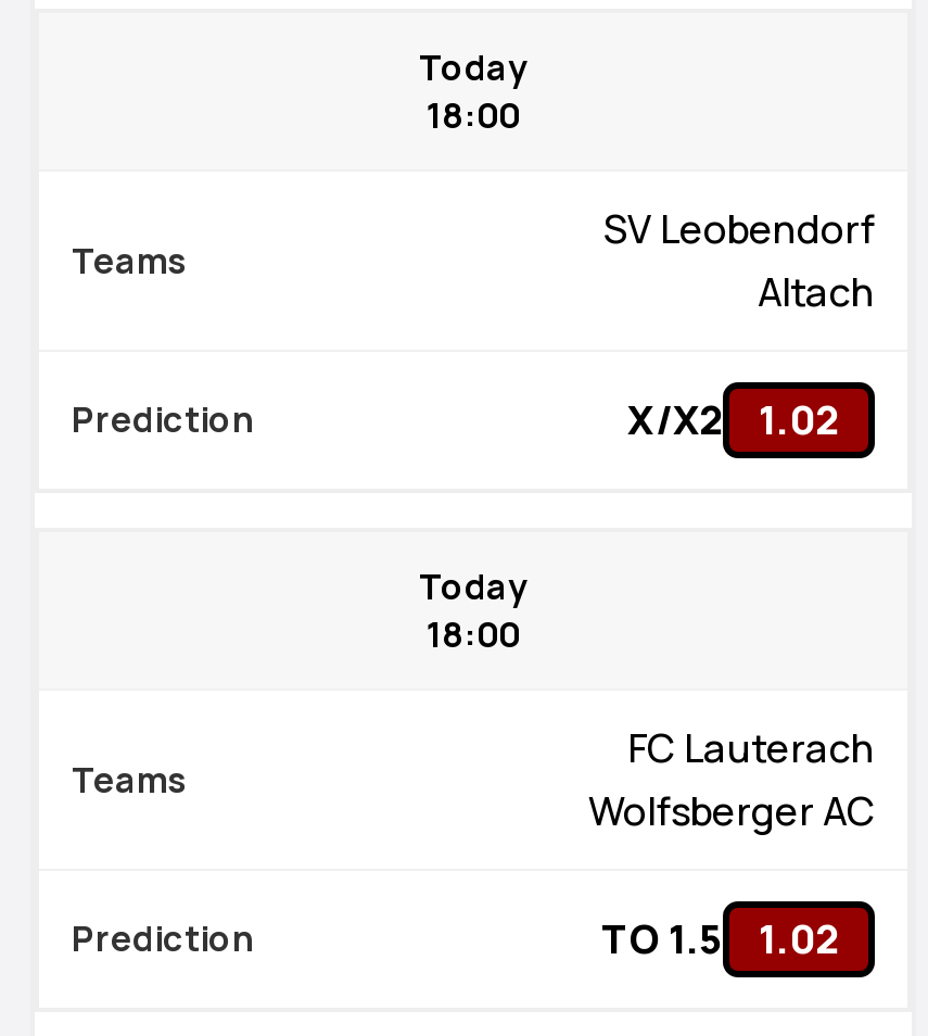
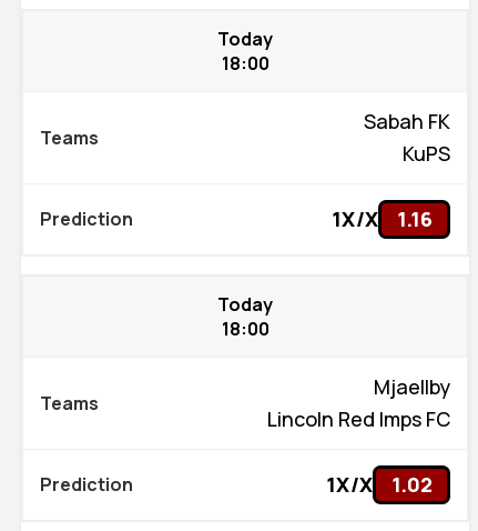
[603,202,875,317] SV Leobendorf | Altach -> [364,108,450,166] Sabah FK | KuPS
[627,394,839,446] X/X2 | 1.02 -> [332,206,432,233] 1X/X | 1.16
[588,721,875,836] FC Lauterach | Wolfsberger AC -> [267,373,450,432] Mjaellby | Lincoln Red Imps FC
[601,913,839,965] TO 1.5 1.02 -> [326,471,432,498] 1X/X 1.02

